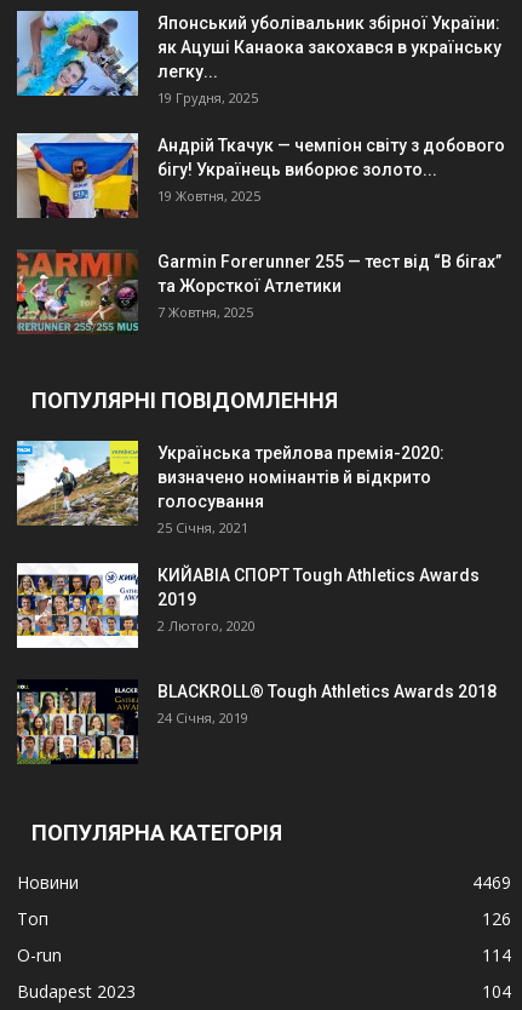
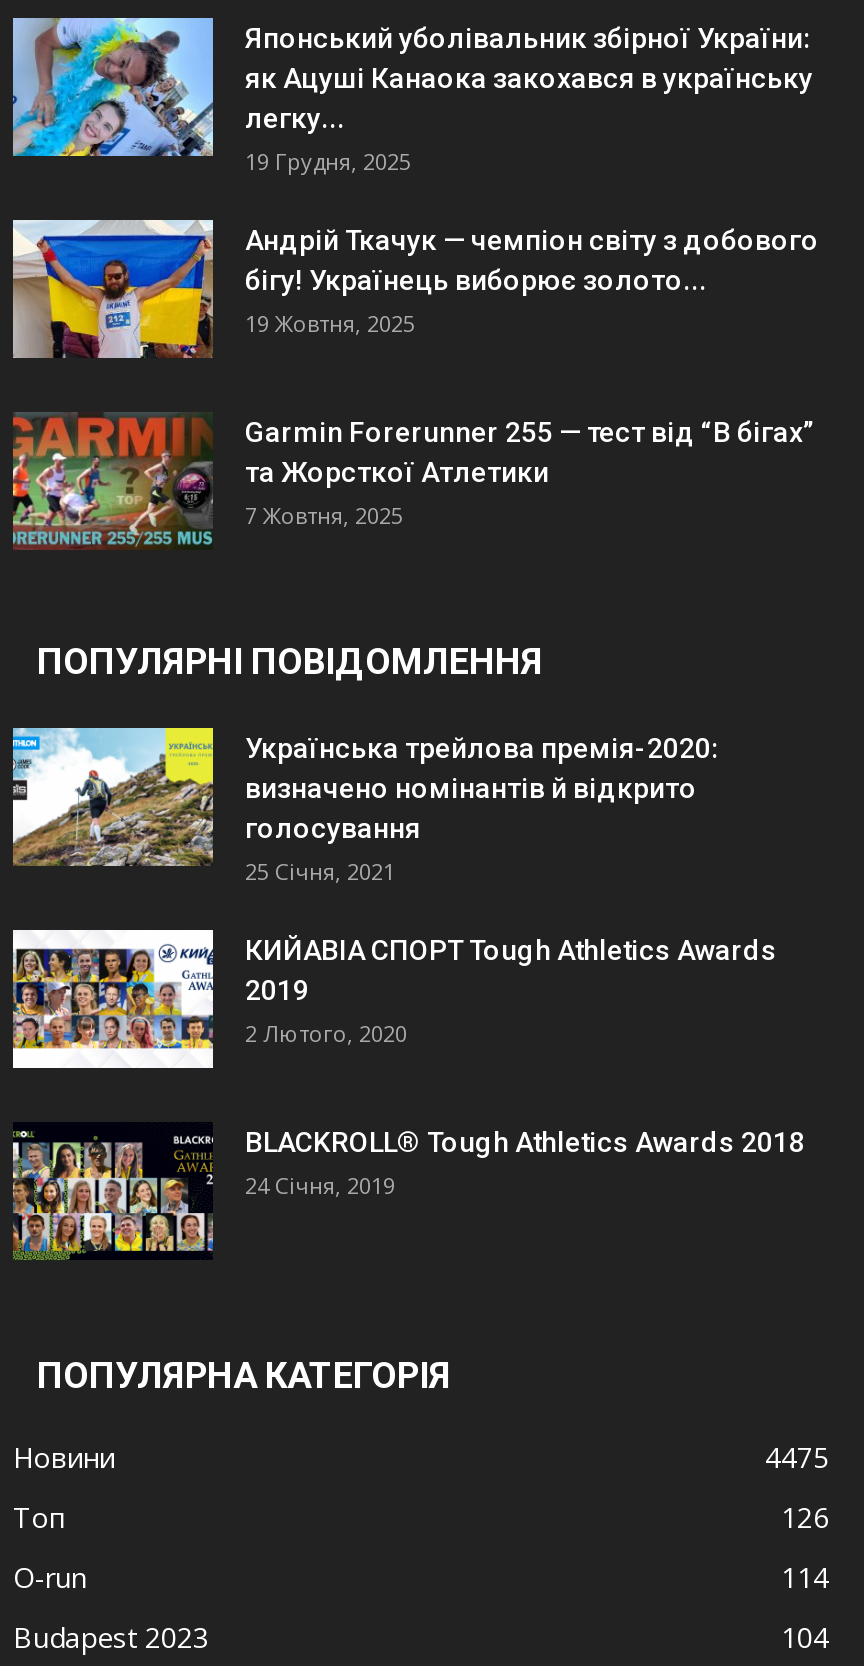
[472,871,511,894] 4469 -> [765,1438,829,1476] 4475

